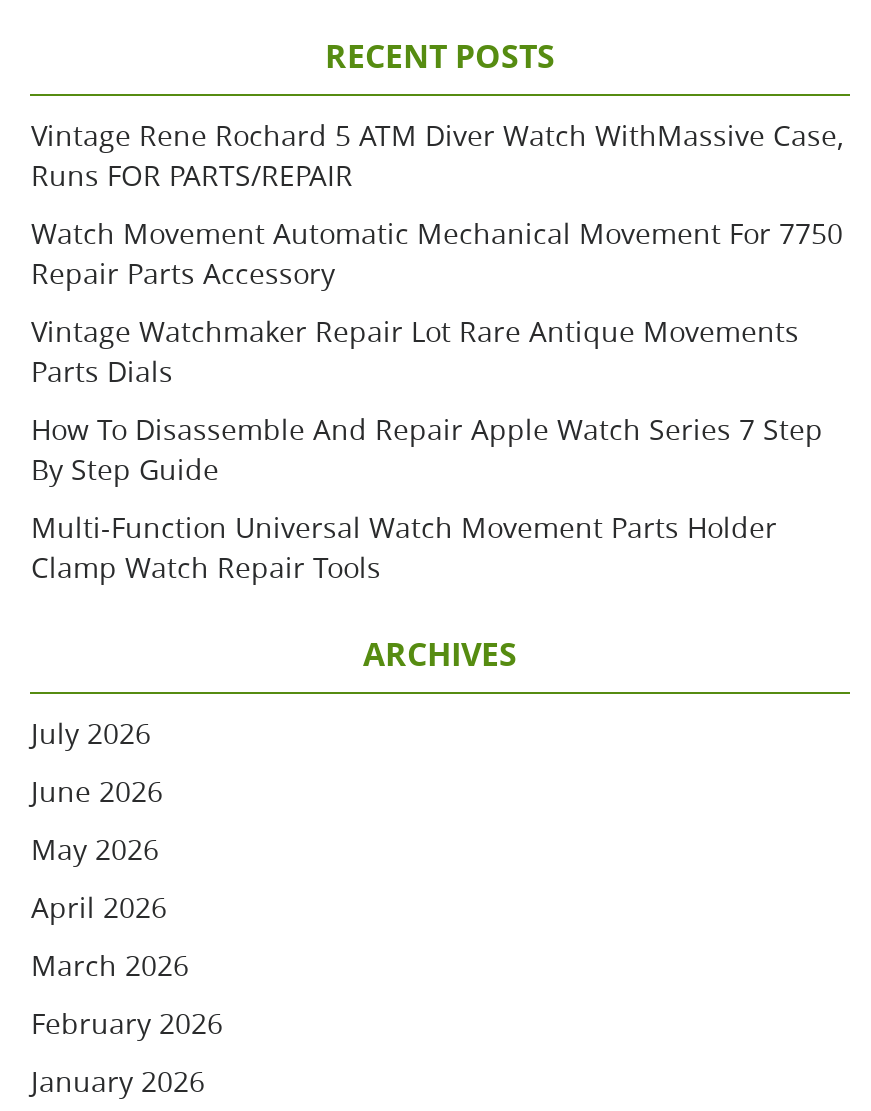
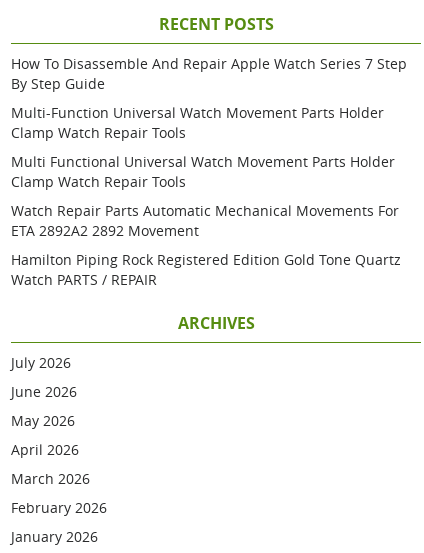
[31,116,843,390] Vintage Rene Rochard 5 ATM Diver Watch WithMassive Case, | Runs FOR PARTS/REPAIR | Watch Movement Automatic Mechanical Movement For 7750 | Repair Parts Accessory | Vintage Watchmaker Repair Lot Rare Antique Movements | Parts Dials -> none
moved [31,410,823,586] -> [11,54,407,142]: How To Disassemble And Repair Apple Watch Series 7 Step | By Step Guide | Multi-Function Universal Watch Movement Parts Holder | Clamp Watch Repair Tools
none -> [11,152,401,289] Multi Functional Universal Watch Movement Parts Holder | Clamp Watch Repair Tools | Watch Repair Parts Automatic Mechanical Movements For | ETA 2892A2 2892 Movement | Hamilton Piping Rock Registered Edition Gold Tone Quartz | Watch PARTS / REPAIR

